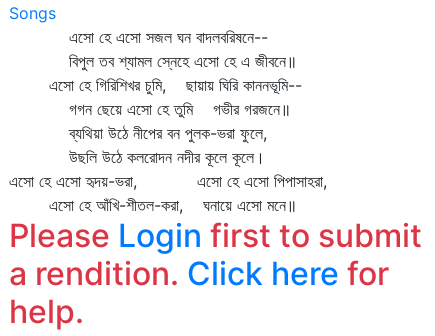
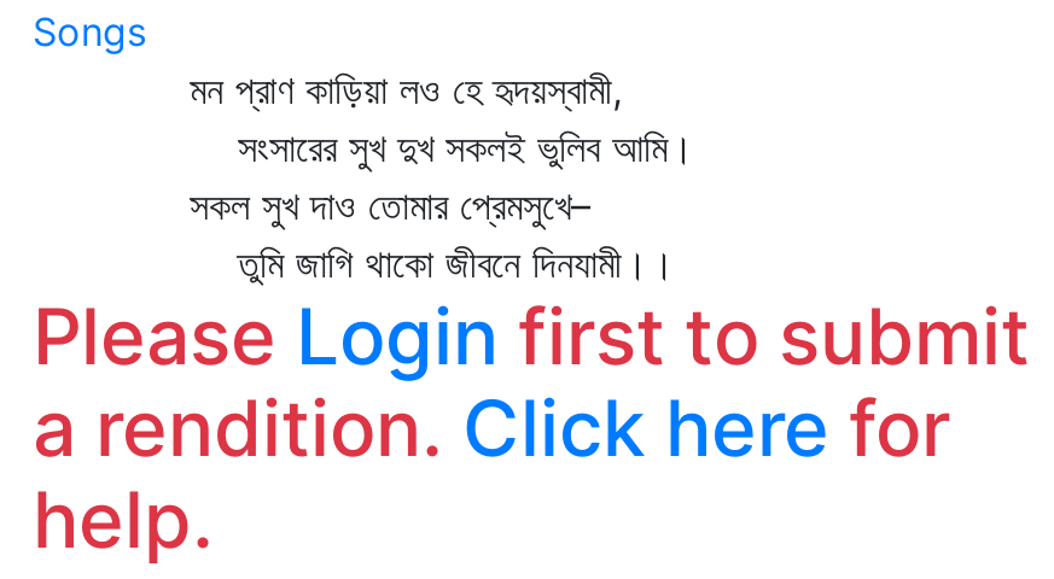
[9,27,327,215] এসো হে এসো সজল ঘন বাদলবরিষনে-- | বিপুল তব শ্যামল স্নেহে এসো হে এ জীবনে॥ | এসো হে গিরিশিখর চুমি, ছায়ায় ঘিরি কাননভূমি-- | গগন ছেয়ে এসো হে তুমি গভীর গরজনে॥ | ব্যথিয়া উঠে নীপের বন পুলক-ভরা ফুলে, | উছলি উঠে কলরোদন নদীর কূলে কূলে। | এসো হে এসো হৃদয়-ভরা, এসো হে এসো পিপাসাহরা, | এসো হে আঁখি-শীতল-করা, ঘনায়ে এসো মনে॥ -> [33,65,694,287] মন প্রাণ কাড়িয়া লও হে হৃদয়স্বামী, | সংসারের সুখ দুখ সকলই ভুলিব আমি। | সকল সুখ দাও তোমার প্রেমসুখে– | তুমি জাগি থাকো জীবনে দিনযামী।।

